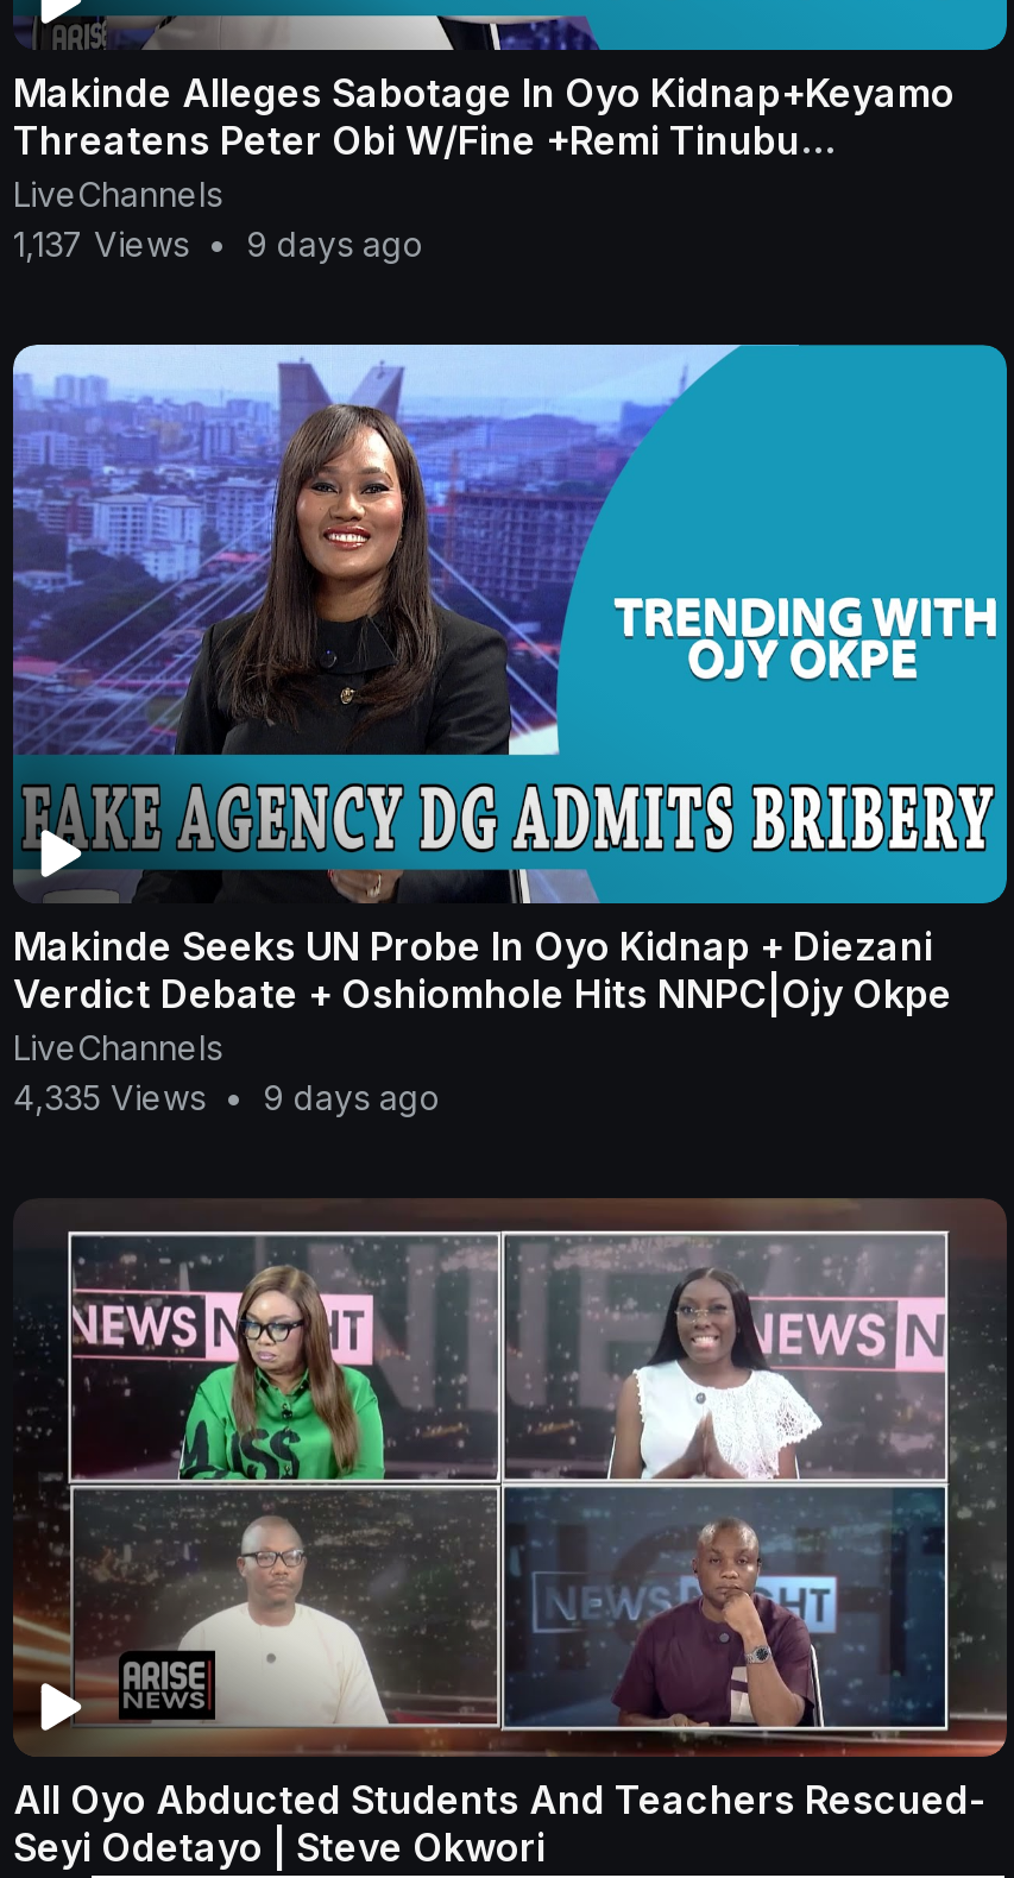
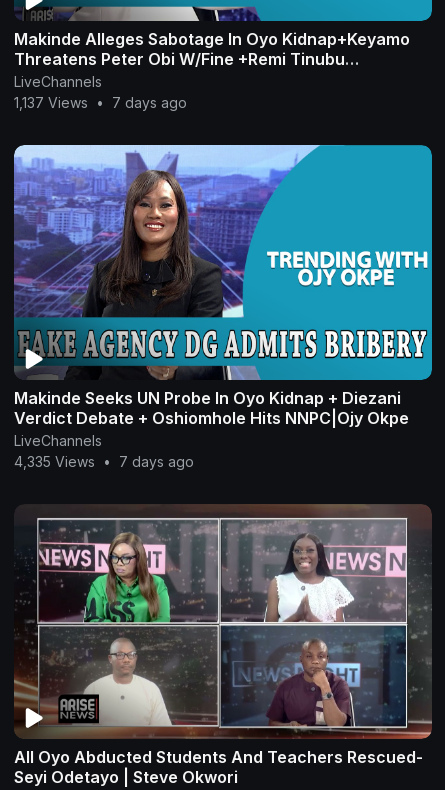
[13,222,424,263] 1,137 Views • 9 days ago -> [14,93,187,110] 1,137 Views • 7 days ago
[13,1076,441,1117] 4,335 Views • 9 days ago -> [14,453,194,470] 4,335 Views • 7 days ago

